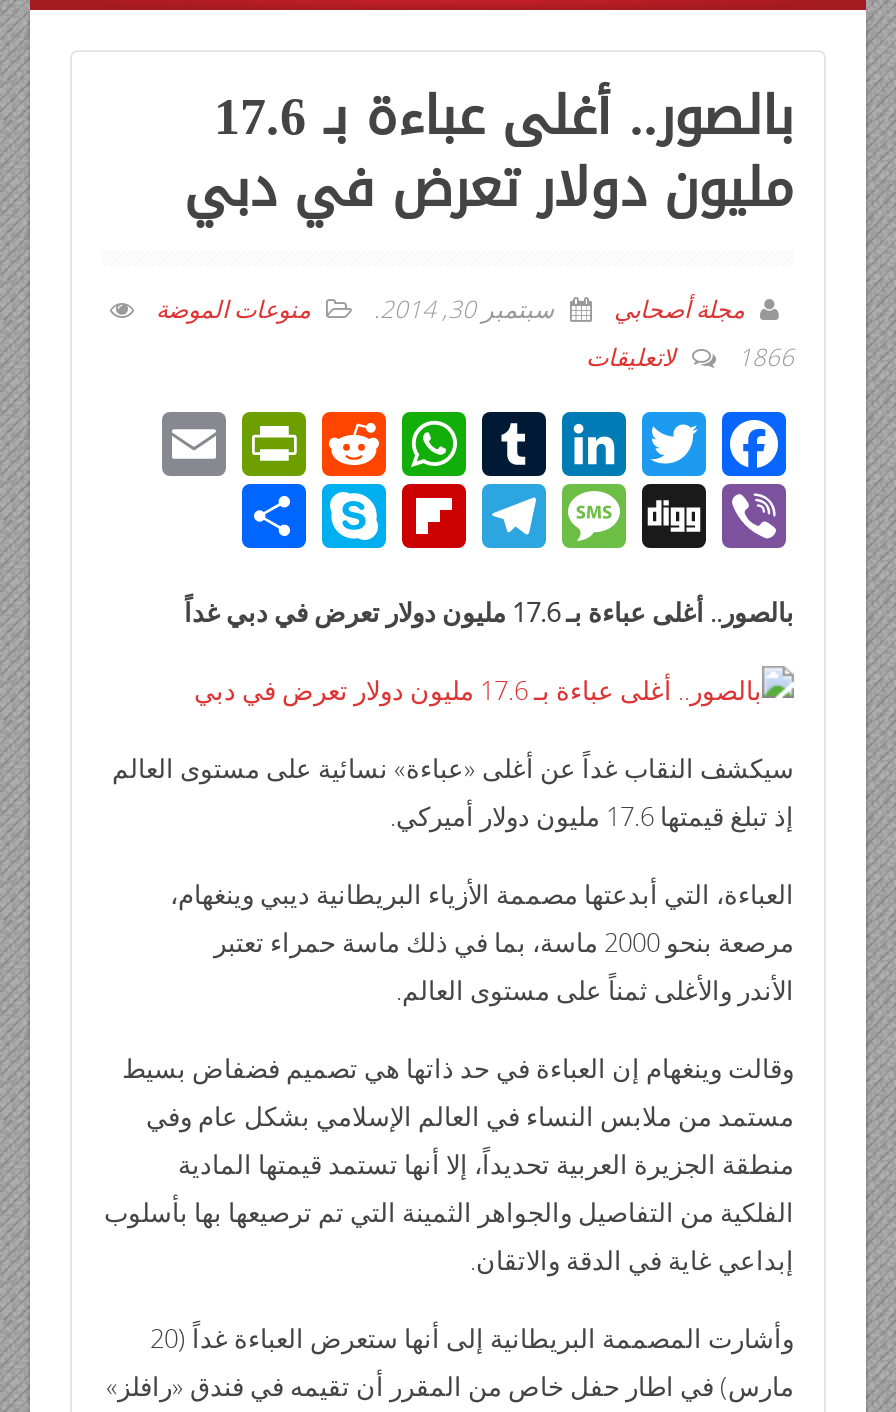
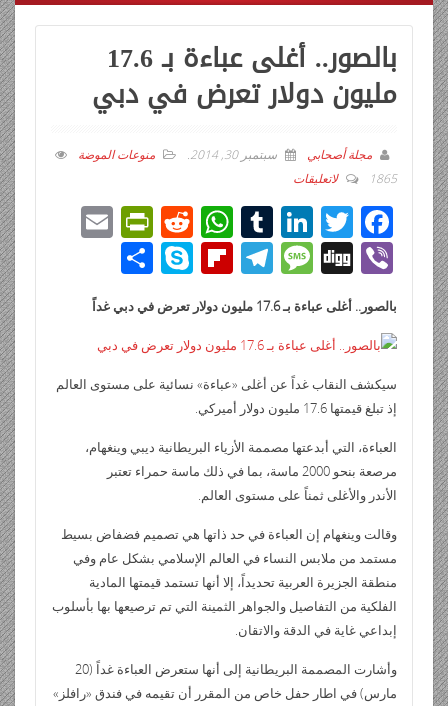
[586,339,794,373] 1866 لاتعليقات -> [293,169,397,186] 1865 لاتعليقات

